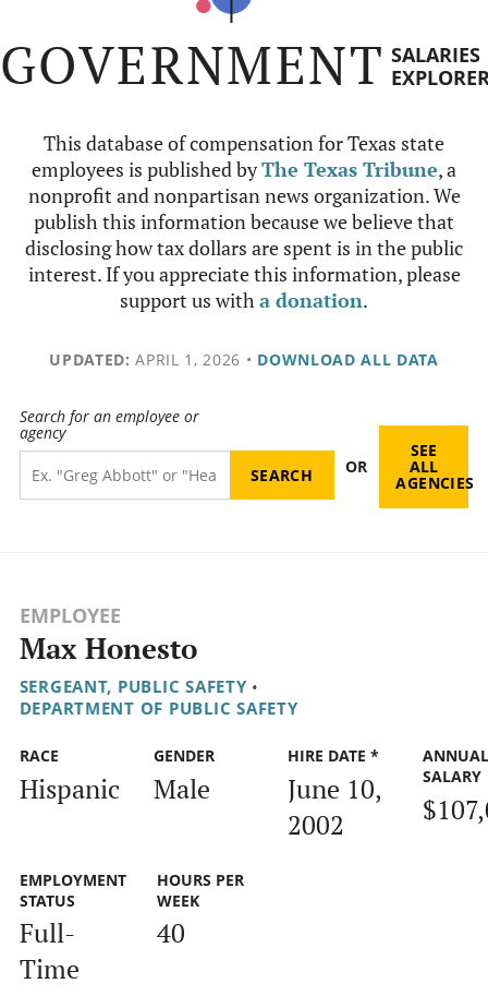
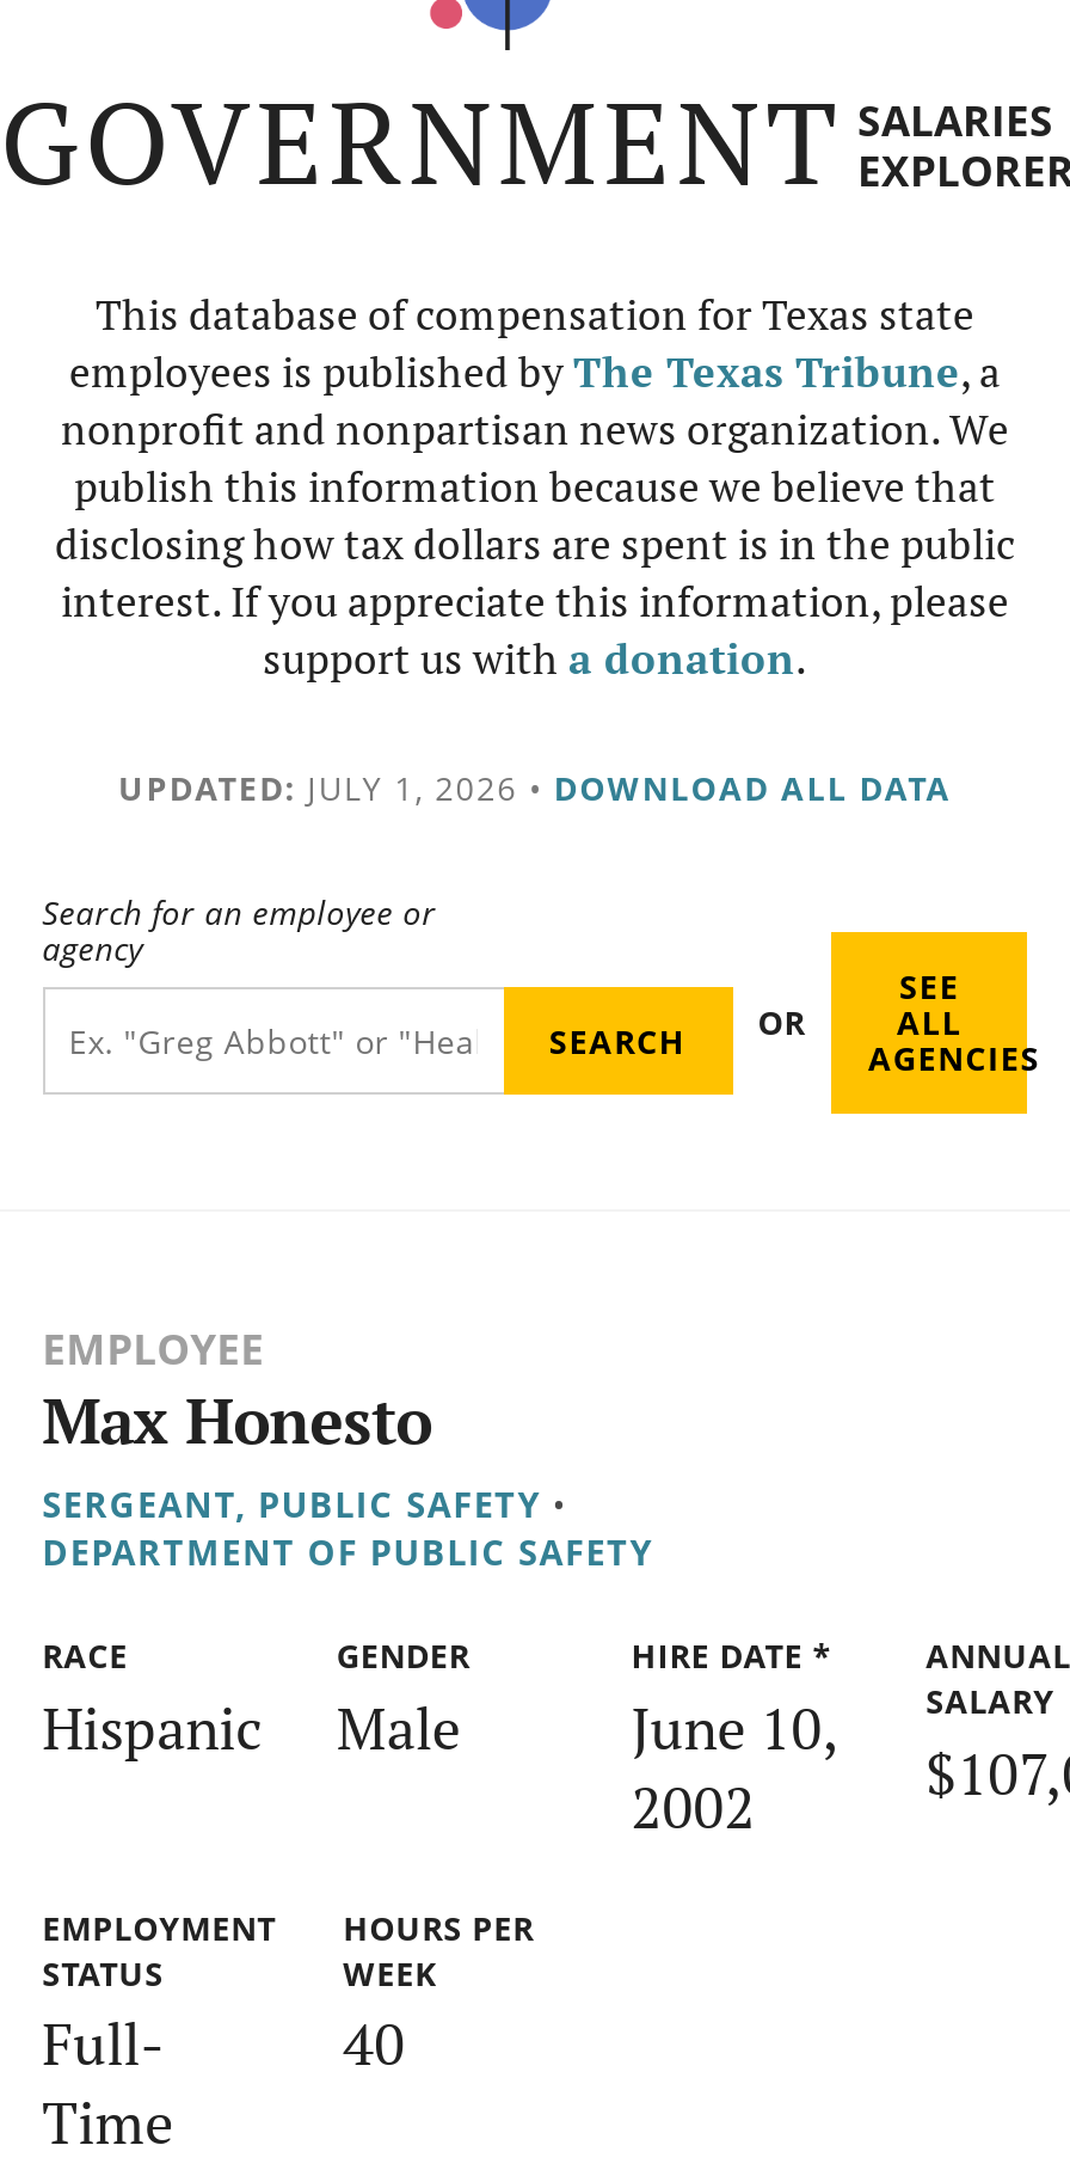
[49,349,439,370] UPDATED: APRIL 1, 2026 • DOWNLOAD ALL DATA -> [118,765,952,810] UPDATED: JULY 1, 2026 • DOWNLOAD ALL DATA

